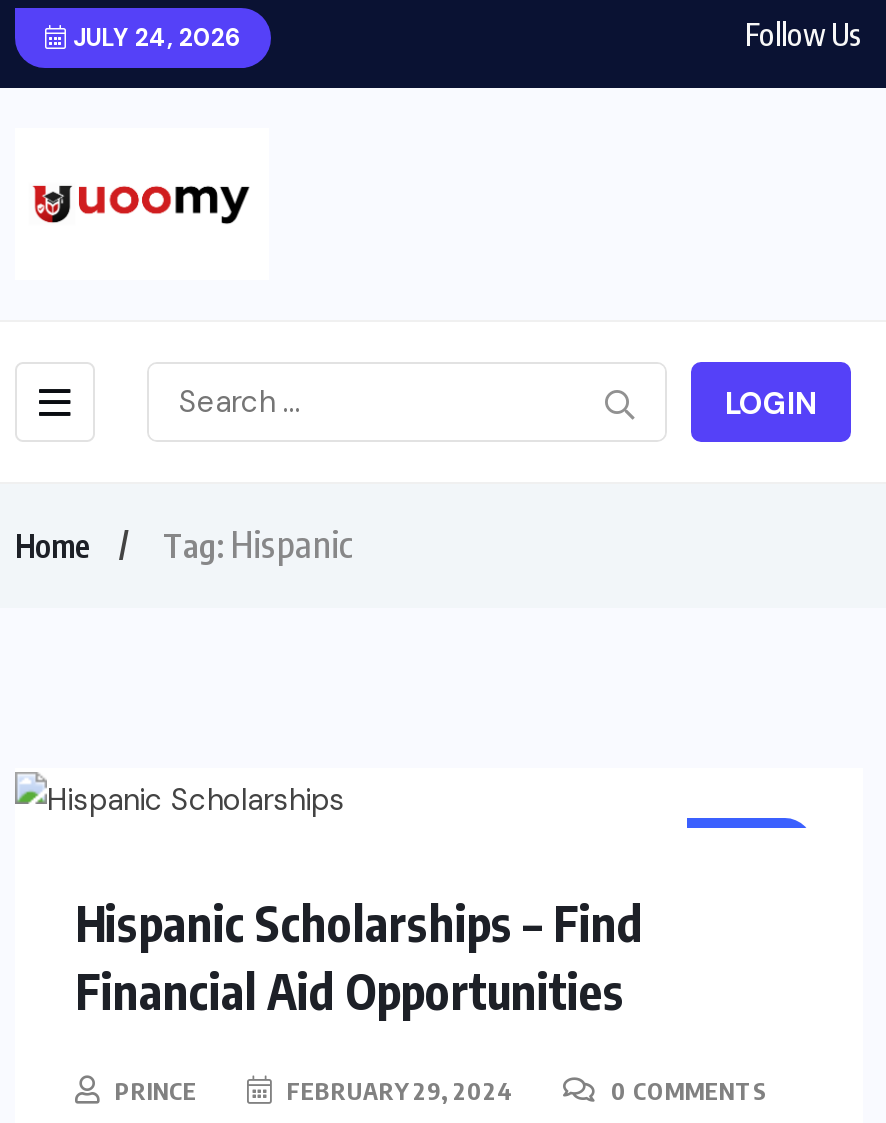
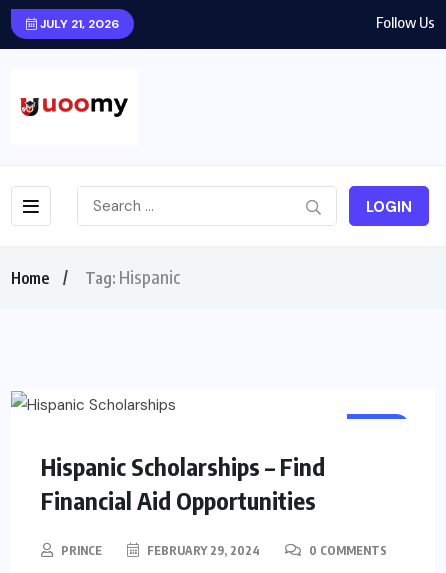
[67,22,241,54] JULY 24, 2026 -> [37,16,119,32] JULY 21, 2026

